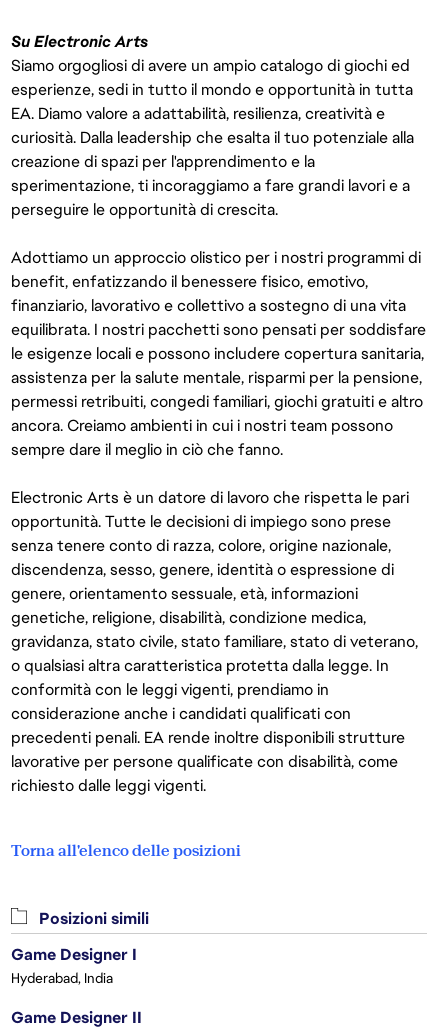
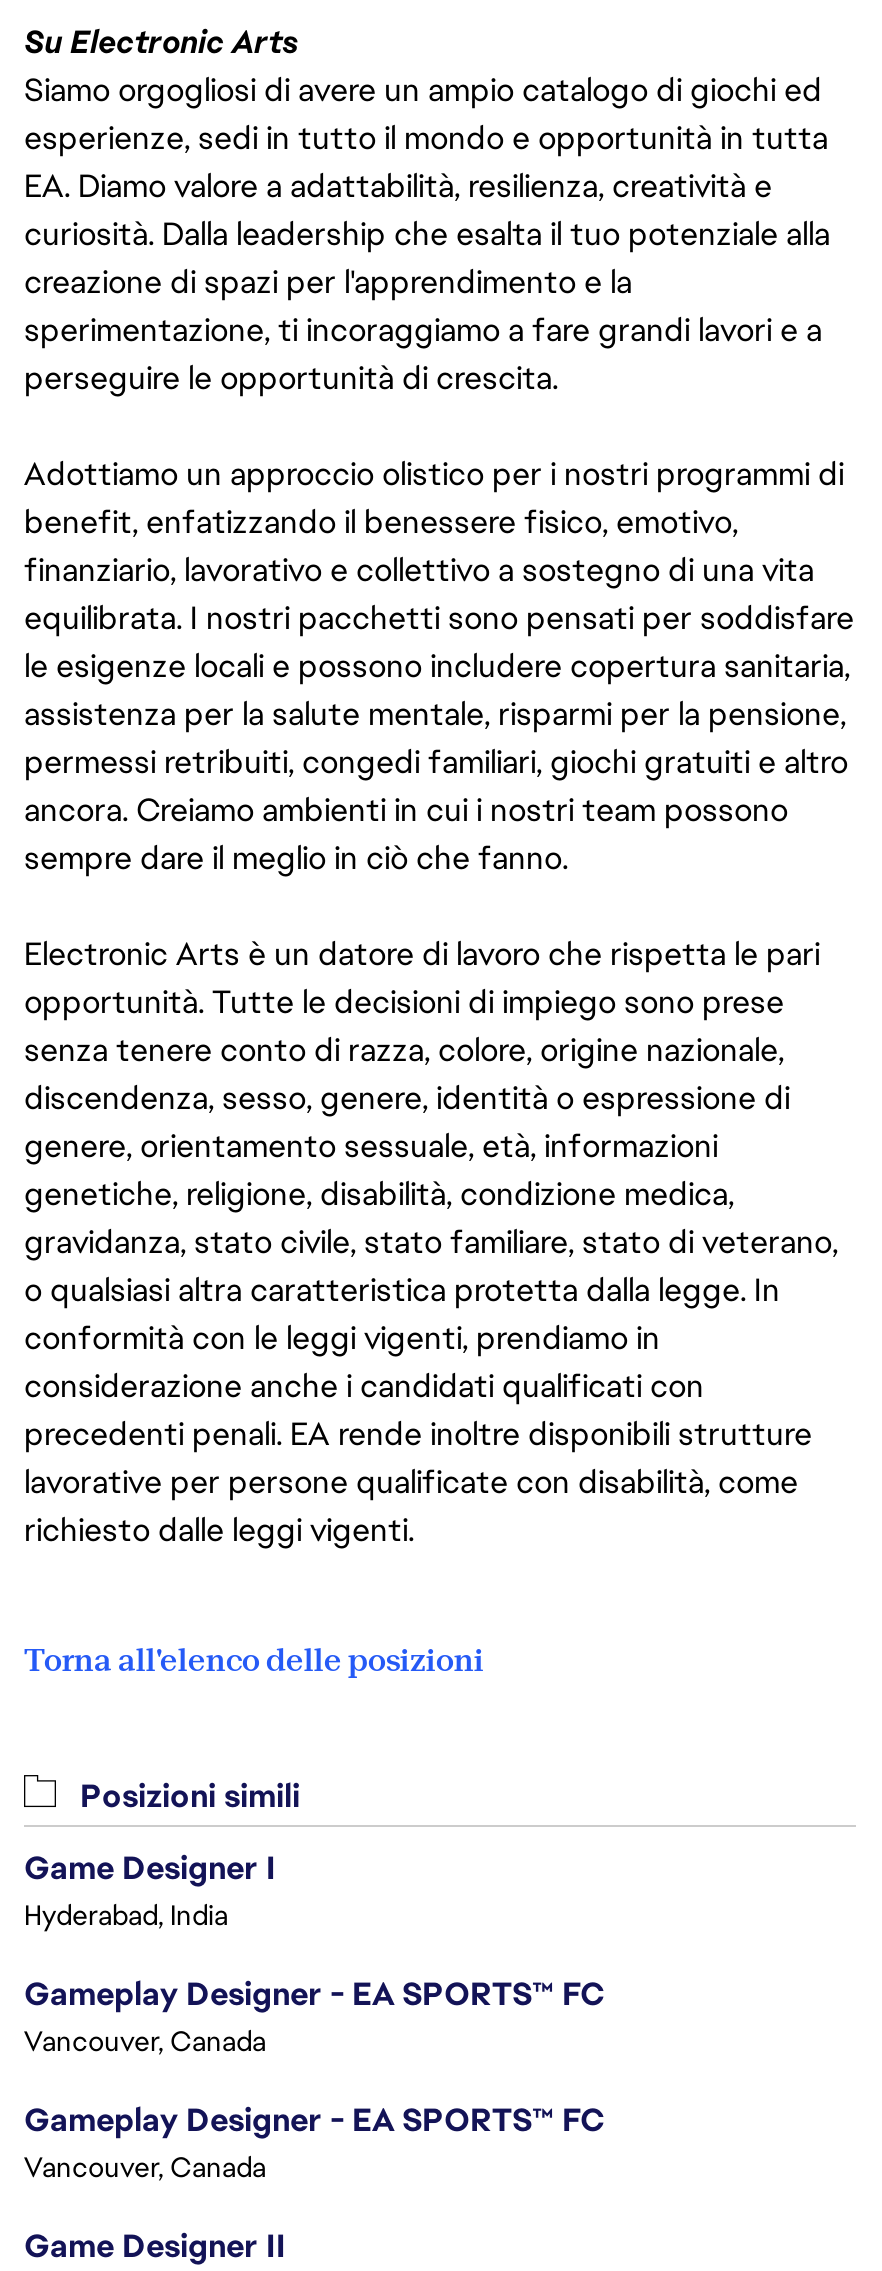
none -> [24,1972,604,2184] Gameplay Designer - EA SPORTS™ FC | Vancouver, Canada | Gameplay Designer - EA SPORTS™ FC | Vancouver, Canada

